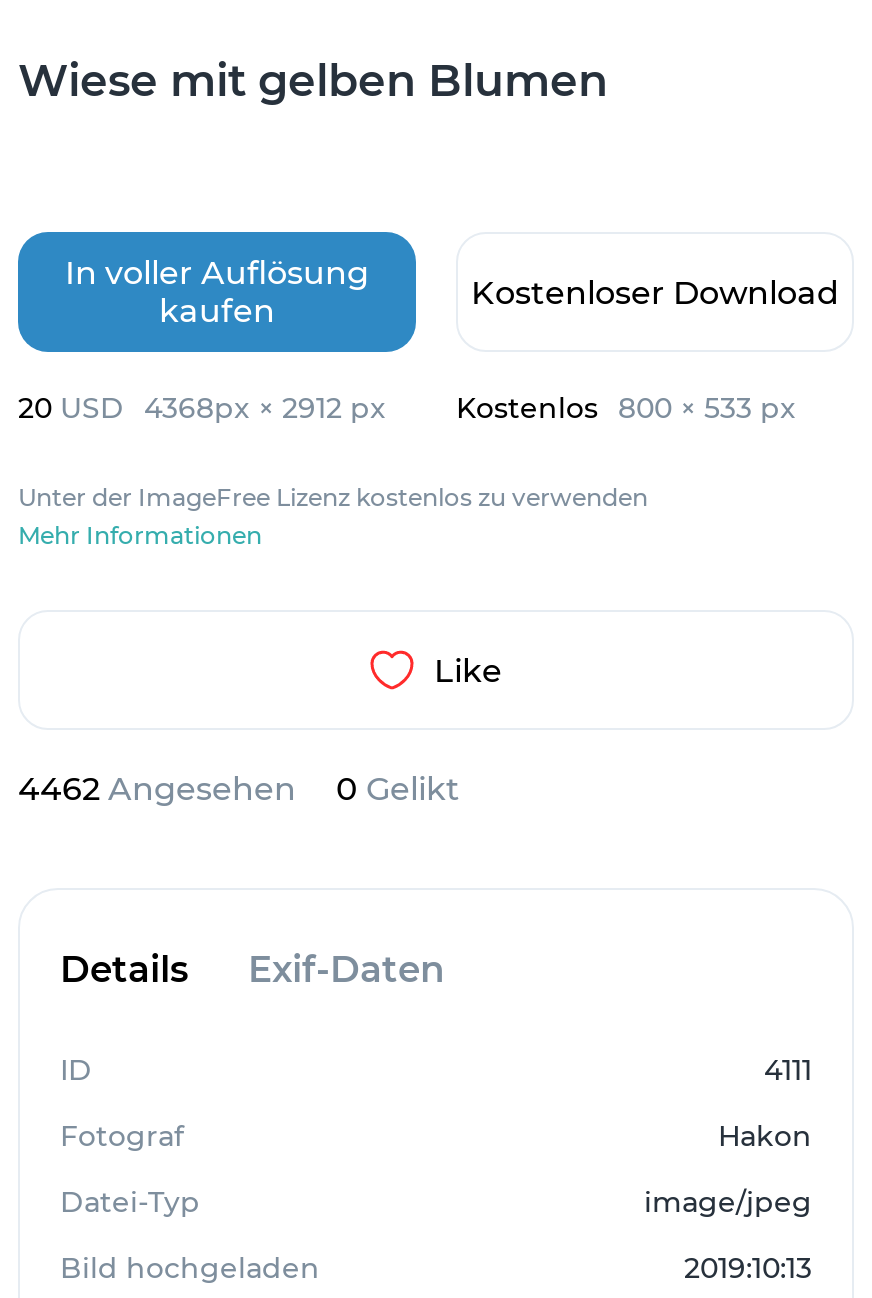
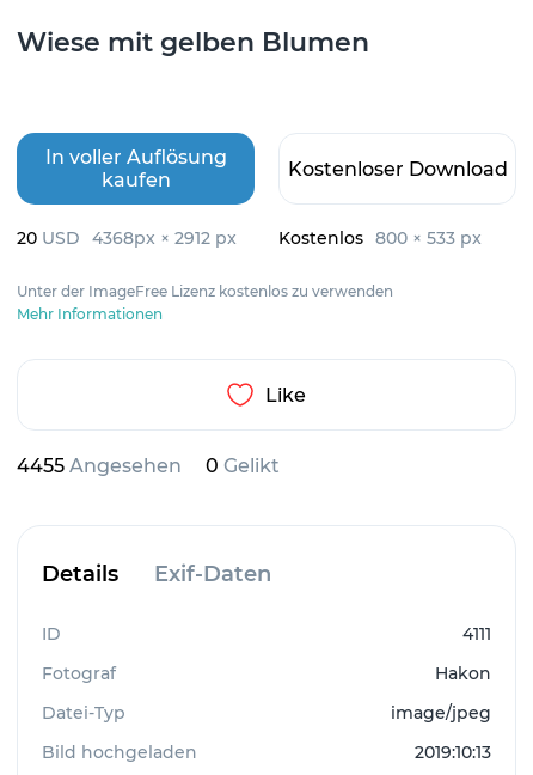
[18,771,296,809] 4462 Angesehen -> [17,455,182,478] 4455 Angesehen

